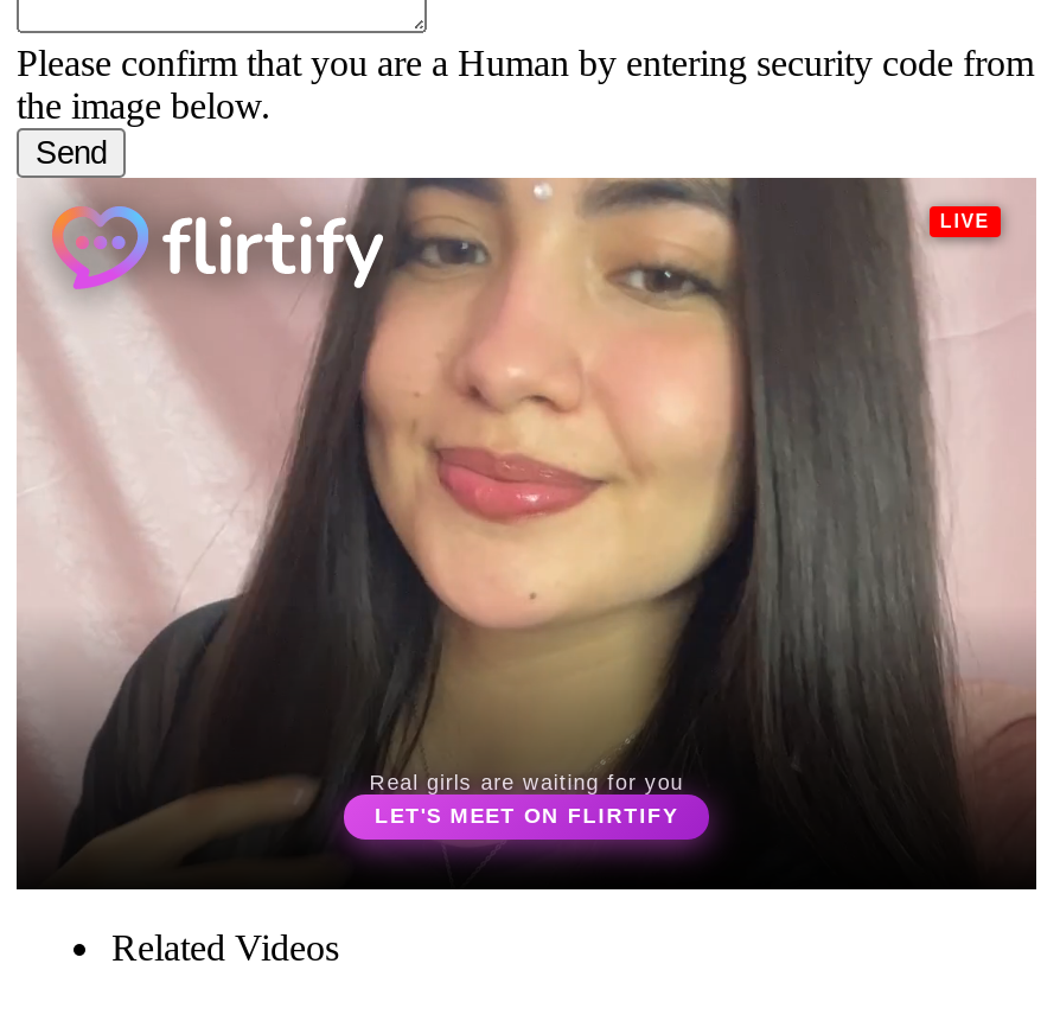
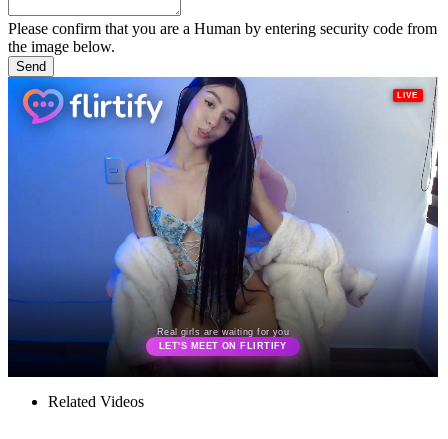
[14,176,1036,863] [image] -> [7,76,439,365] [image]

